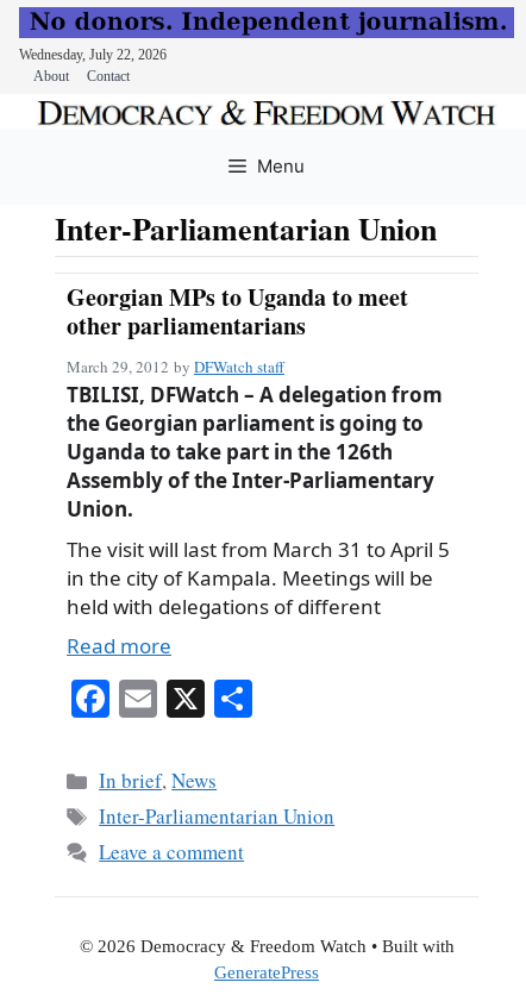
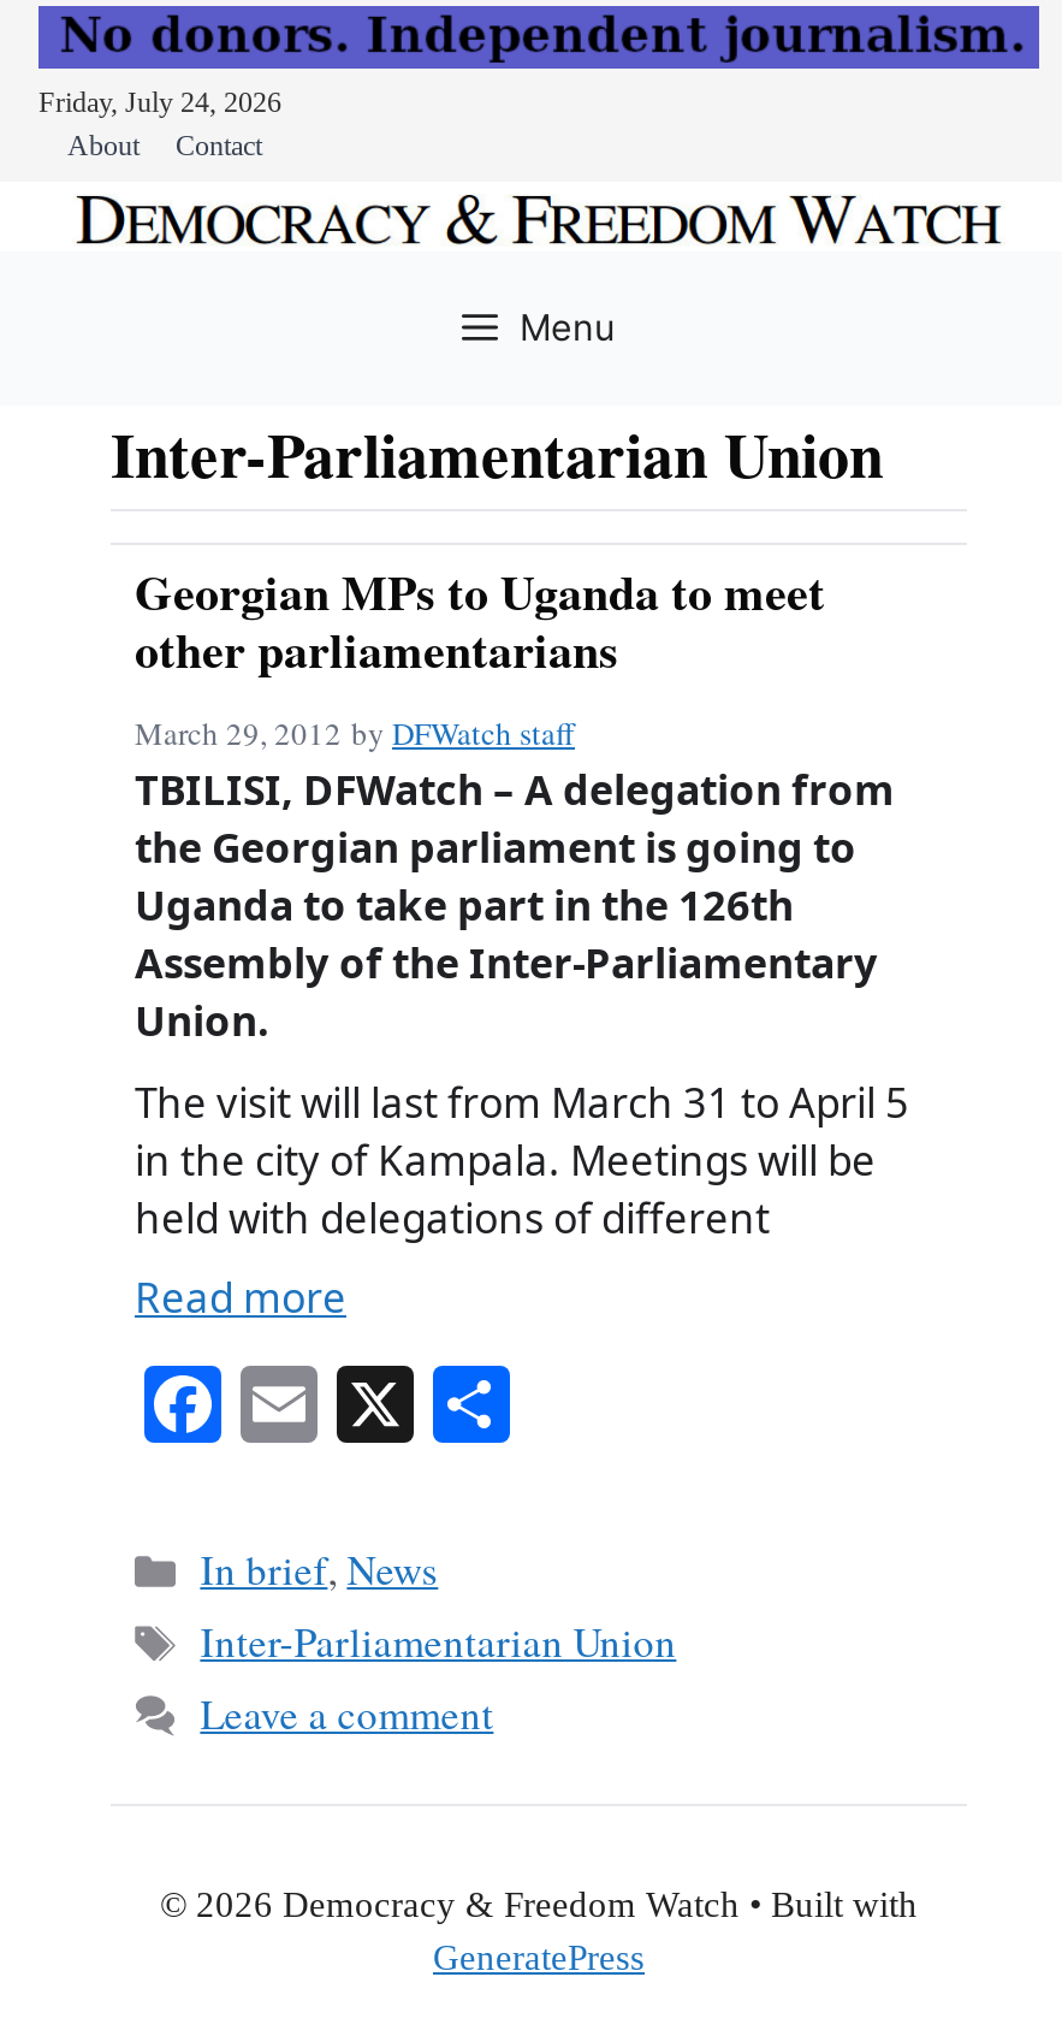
[19,46,167,63] Wednesday, July 22, 2026 -> [38,85,281,119] Friday, July 24, 2026

